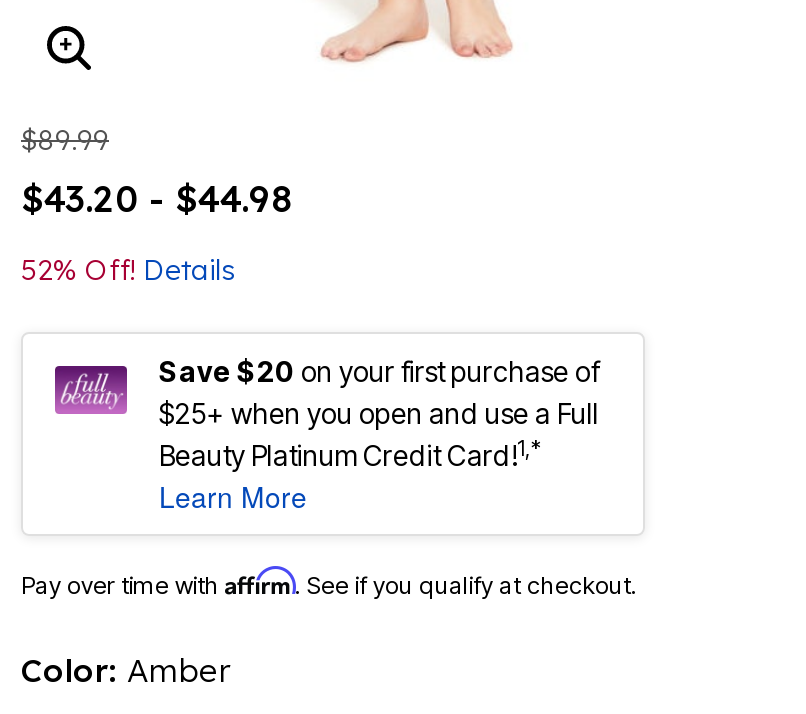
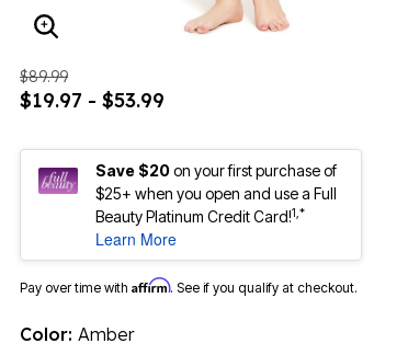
[21,176,293,288] $43.20 - $44.98 | 52% Off! Details -> [20,87,165,113] $19.97 - $53.99

